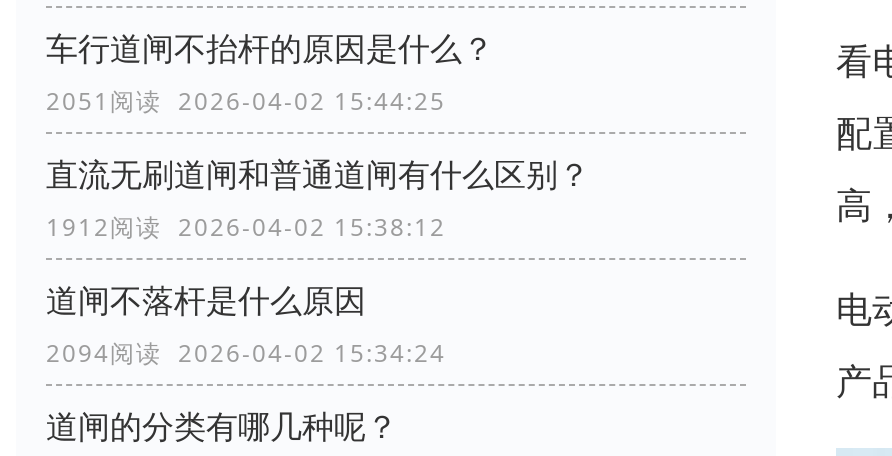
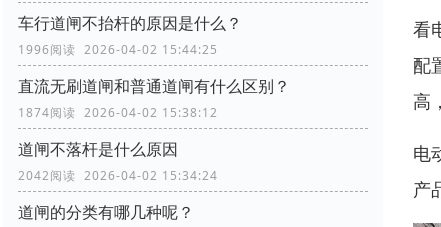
[46,84,446,118] 2051阅读 2026-04-02 15:44:25 -> [18,41,218,58] 1996阅读 2026-04-02 15:44:25
[46,210,446,244] 1912阅读 2026-04-02 15:38:12 -> [18,104,218,121] 1874阅读 2026-04-02 15:38:12
[46,336,446,370] 2094阅读 2026-04-02 15:34:24 -> [18,167,218,184] 2042阅读 2026-04-02 15:34:24

